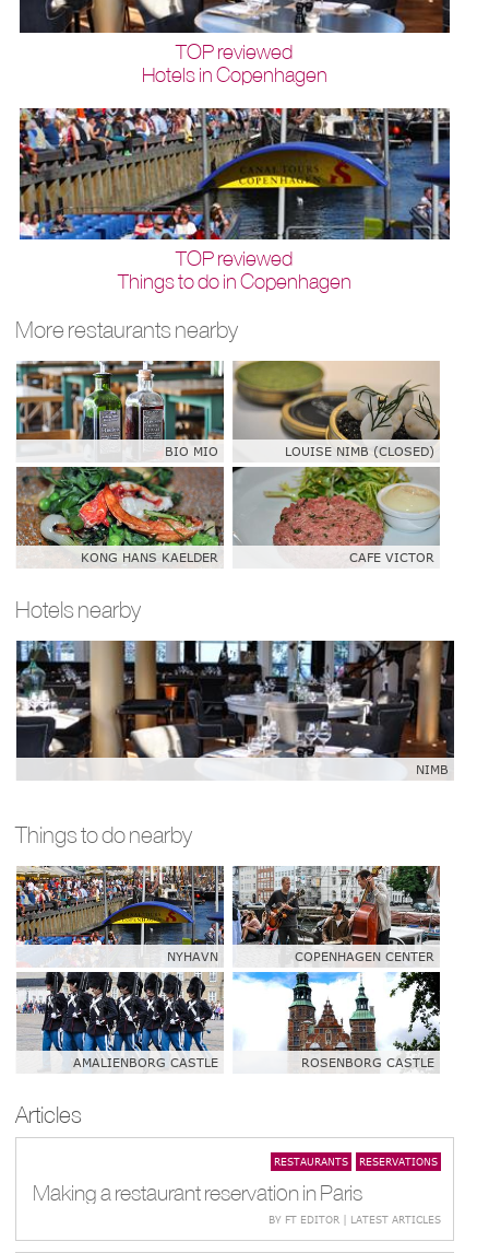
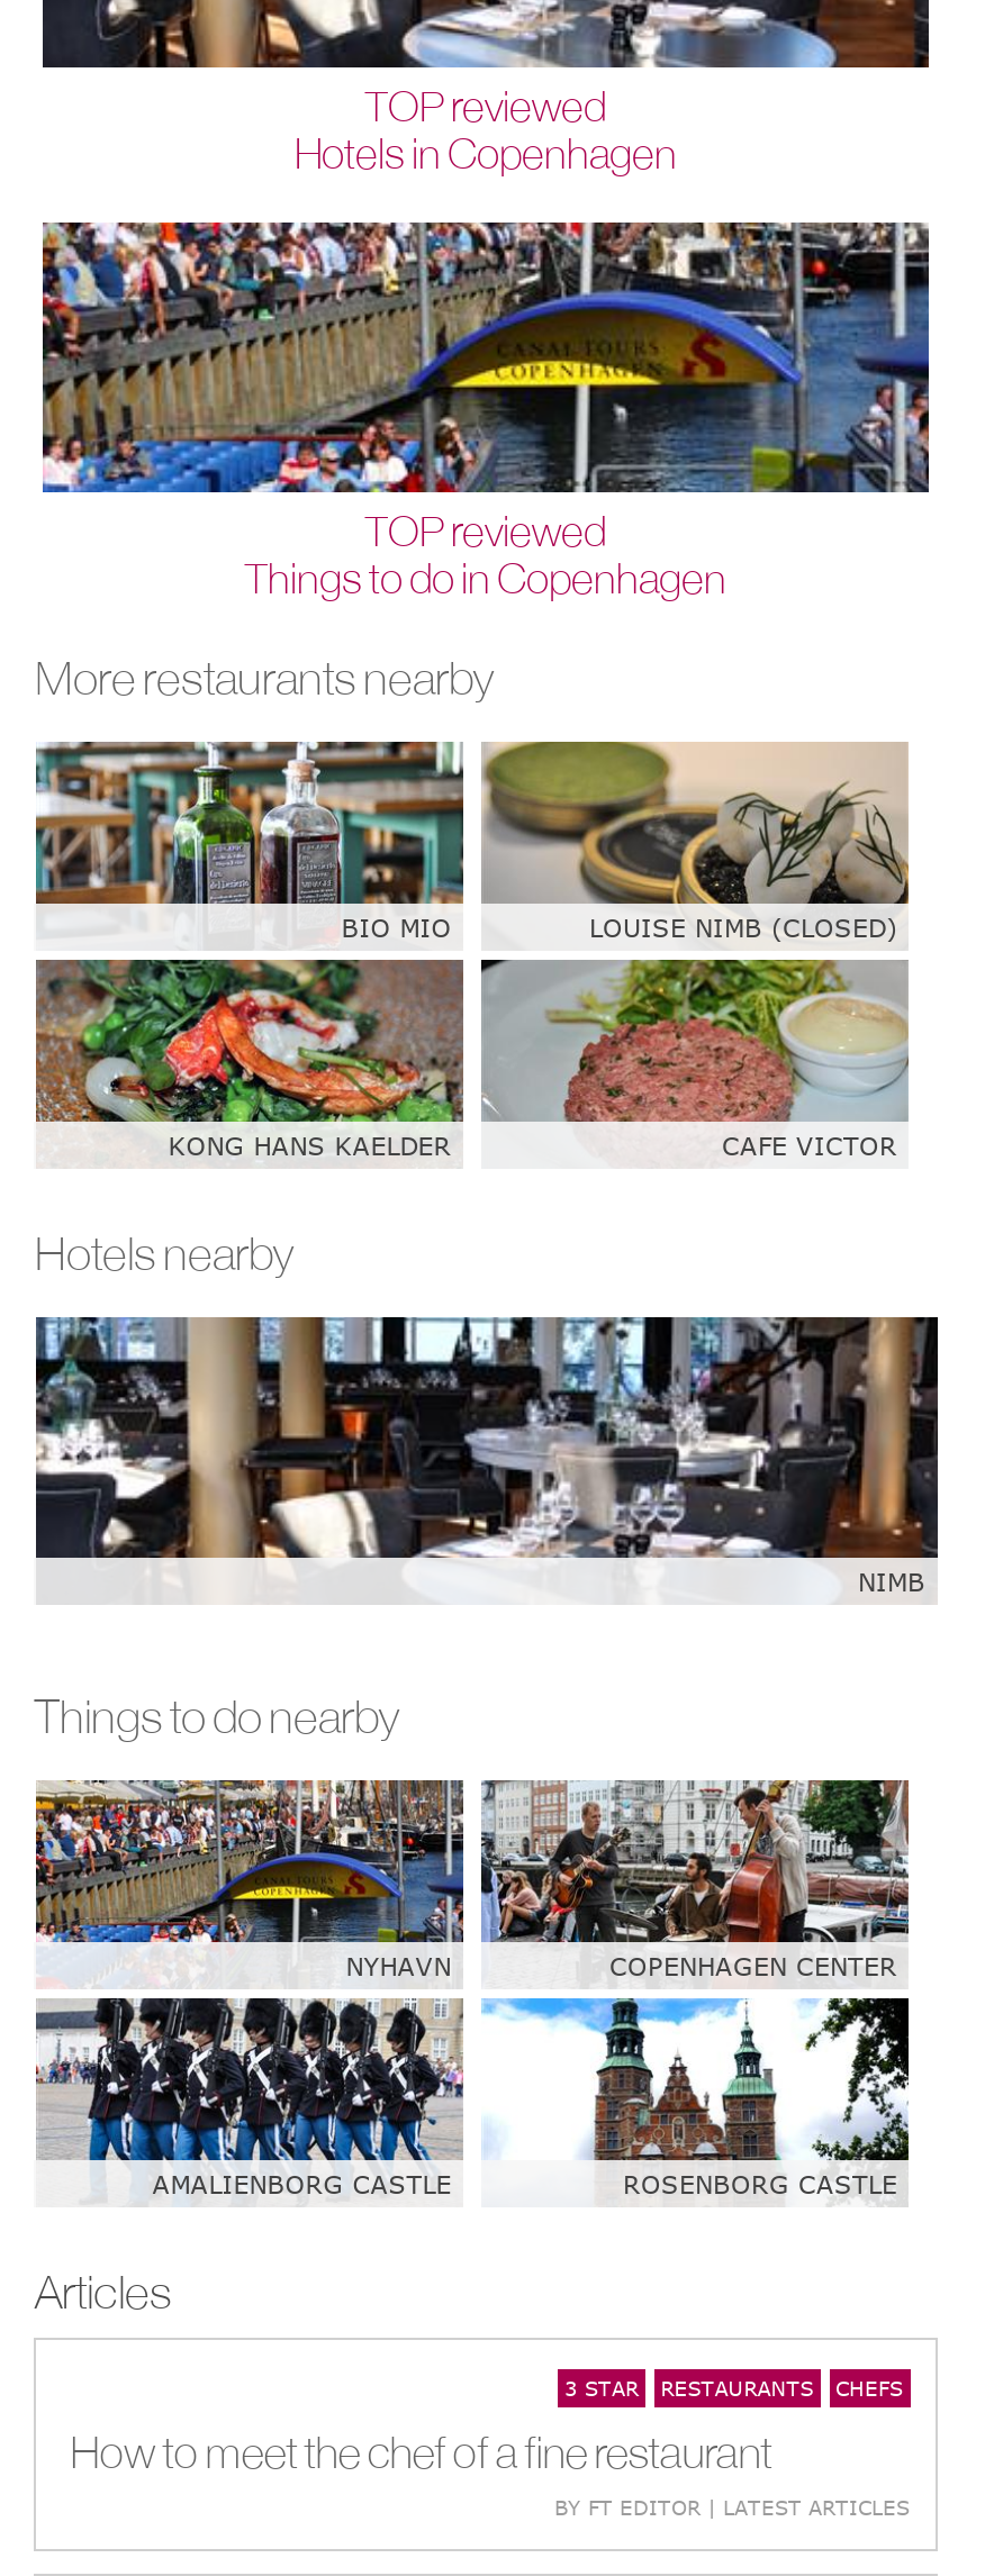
[359,1155,437,1168] RESERVATIONS -> [835,2374,903,2401] CHEFS
[33,1180,363,1205] Making a restaurant reservation in Paris -> [70,2374,772,2477] 3 STAR | How to meet the chef of a fine restaurant

